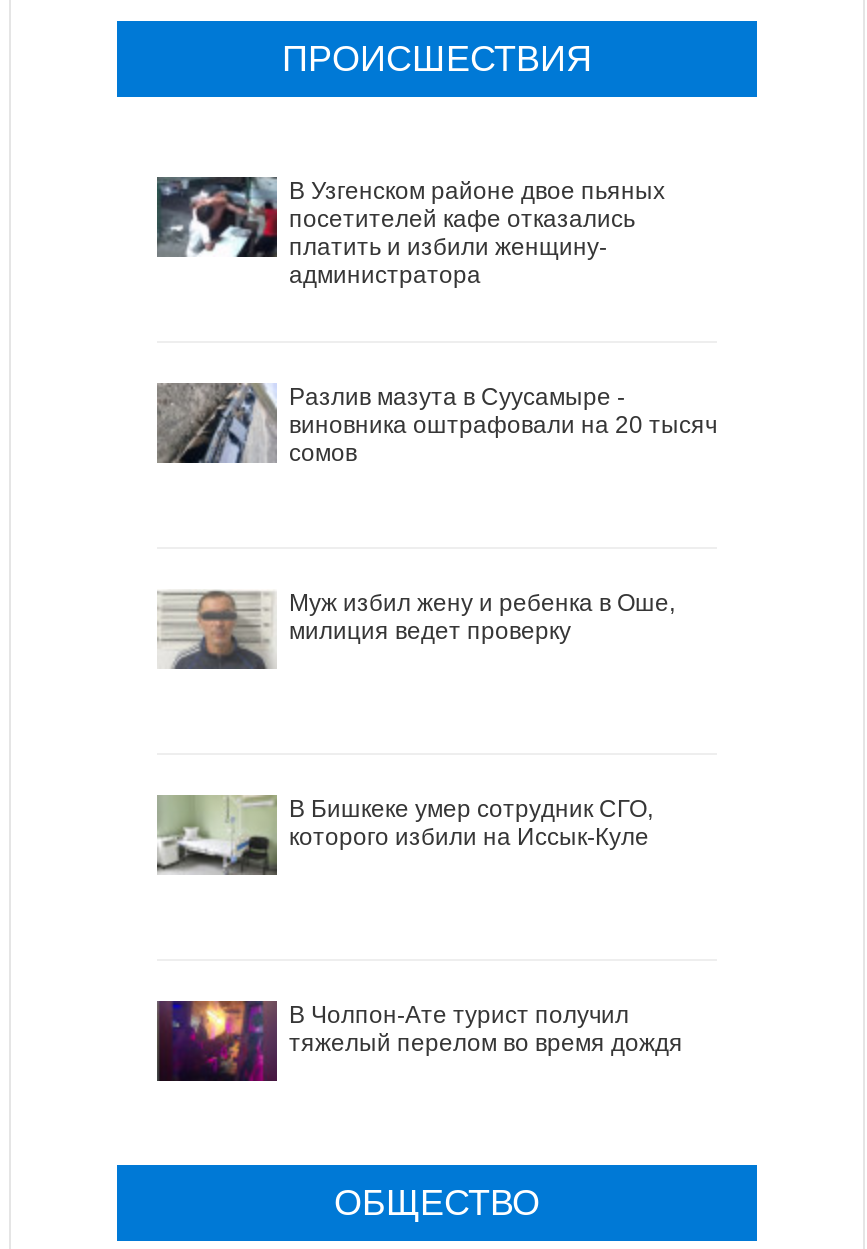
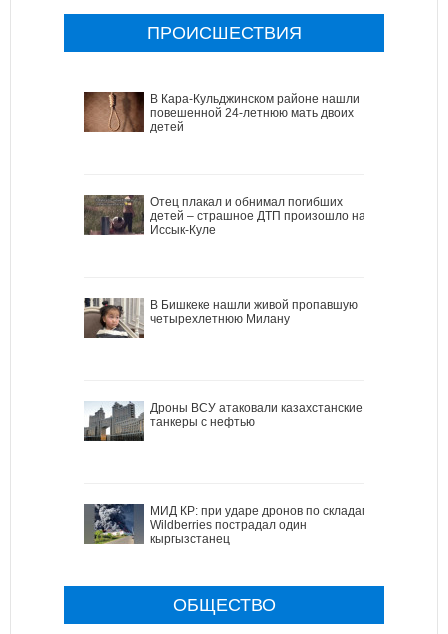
[157,177,665,289] [image] | В Узгенском районе двое пьяных | посетителей кафе отказались | платить и избили женщину- | администратора -> [84,92,360,134] [image] | В Кара-Кульджинском районе нашли | повешенной 24-летнюю мать двоих | детей
[157,383,717,467] [image] | Разлив мазута в Суусамыре - | виновника оштрафовали на 20 тысяч | сомов -> [85,195,366,237] [image] | Отец плакал и обнимал погибших | детей – страшное ДТП произошло на | Иссык-Куле
[157,589,675,669] [image] | Муж избил жену и ребенка в Оше, | милиция ведет проверку -> [83,297,358,339] [image] | В Бишкеке нашли живой пропавшую | четырехлетнюю Милану
[157,795,653,875] [image] | В Бишкеке умер сотрудник СГО, | которого избили на Иссык-Куле -> [84,401,363,442] [image] | Дроны ВСУ атаковали казахстанские | танкеры с нефтью
[159,999,683,1083] [image] | В Чолпон-Ате турист получил | тяжелый перелом во время дождя -> [84,503,370,546] [image] | МИД КР: при ударе дронов по складам | Wildberries пострадал один | кыргызстанец

